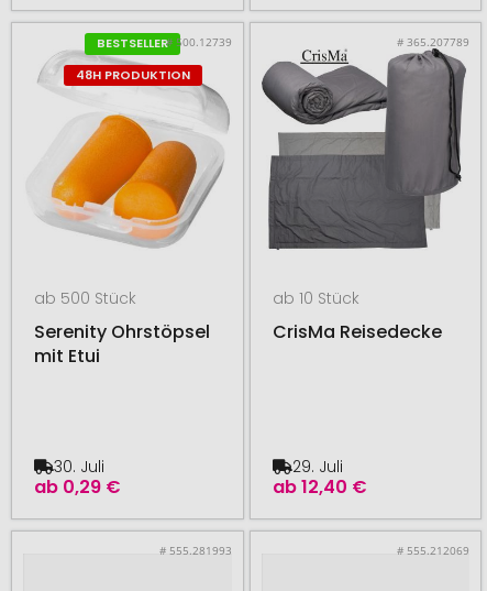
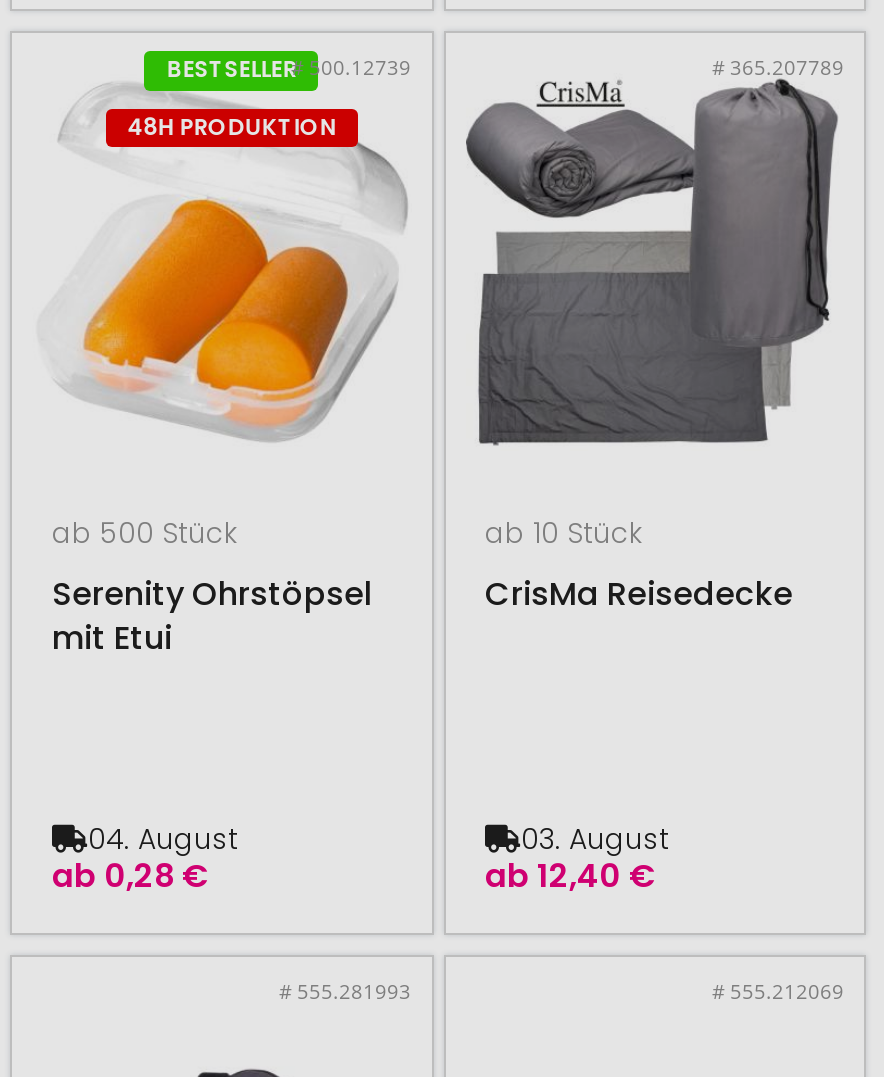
[54,455,104,477] 30. Juli -> [88,819,238,859] 04. August
[292,455,342,477] 29. Juli -> [521,819,669,859] 03. August
[34,474,121,499] ab 0,29 € -> [52,853,210,899] ab 0,28 €

